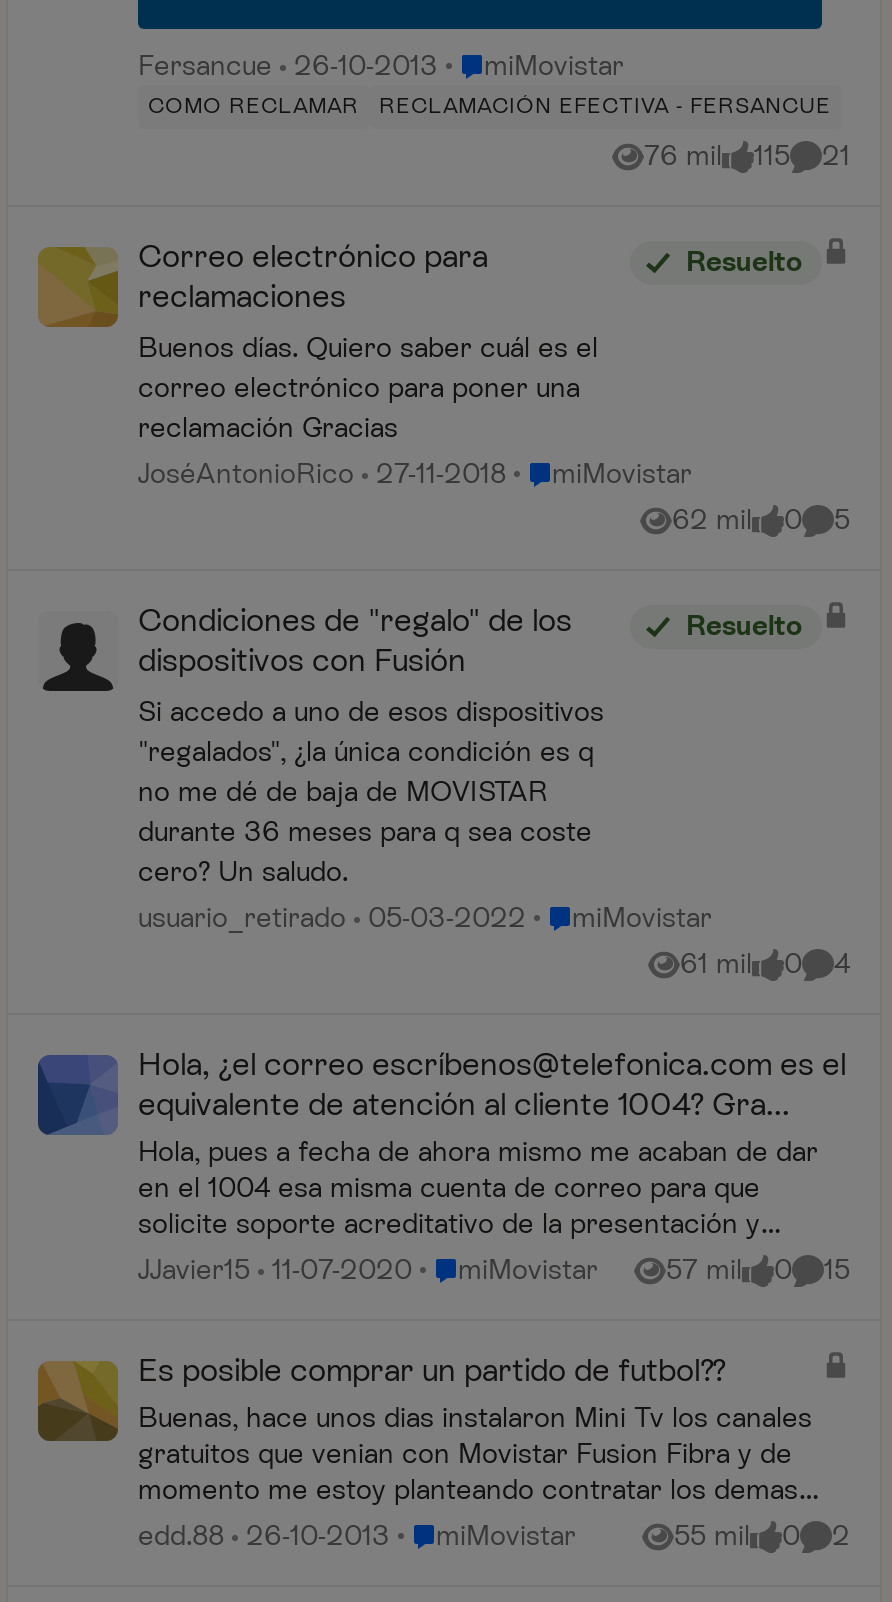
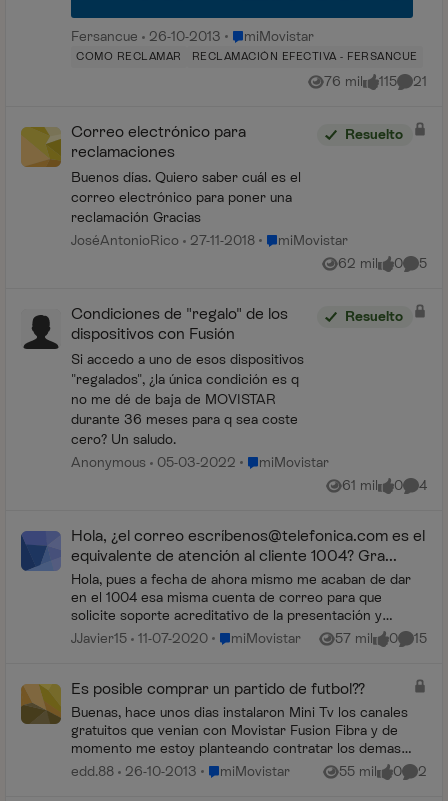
[138,901,346,935] usuario_retirado -> [71,454,146,471] Anonymous

